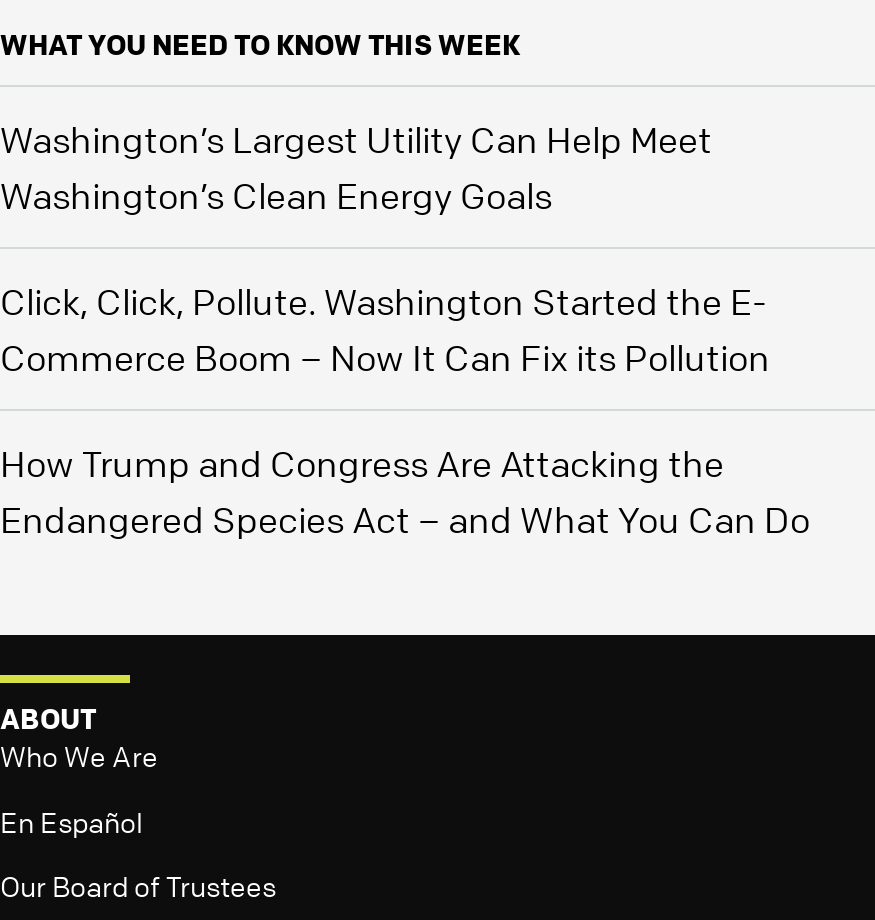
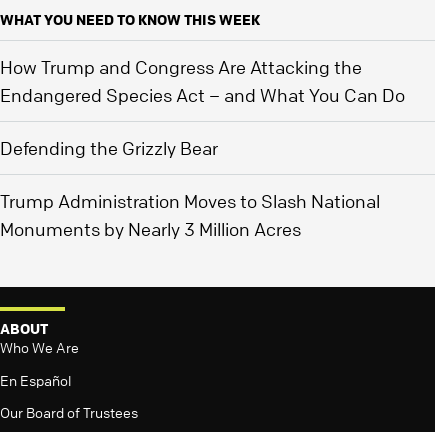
[0,117,770,379] Washington’s Largest Utility Can Help Meet | Washington’s Clean Energy Goals | Click, Click, Pollute. Washington Started the E- | Commerce Boom – Now It Can Fix its Pollution -> none
moved [0,441,810,541] -> [0,56,405,106]: How Trump and Congress Are Attacking the | Endangered Species Act – and What You Can Do
none -> [0,137,380,240] Defending the Grizzly Bear | Trump Administration Moves to Slash National | Monuments by Nearly 3 Million Acres

